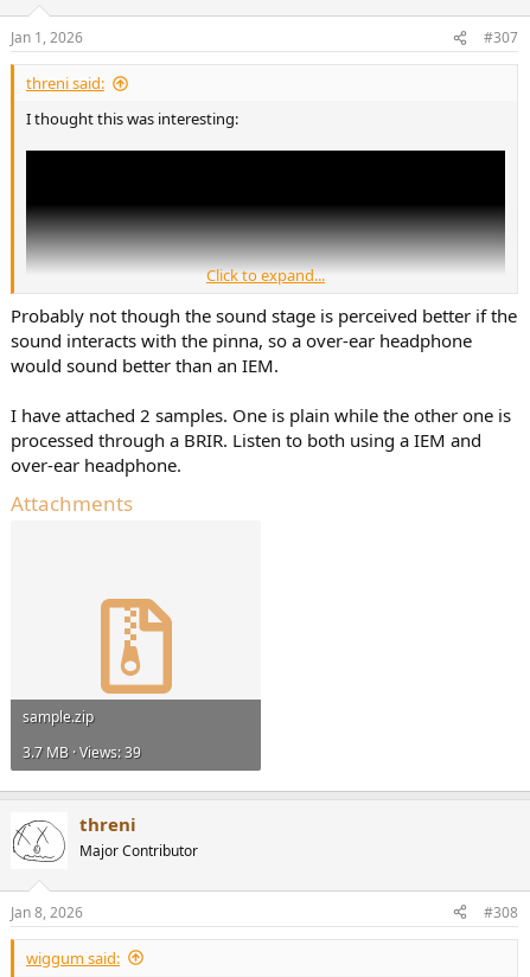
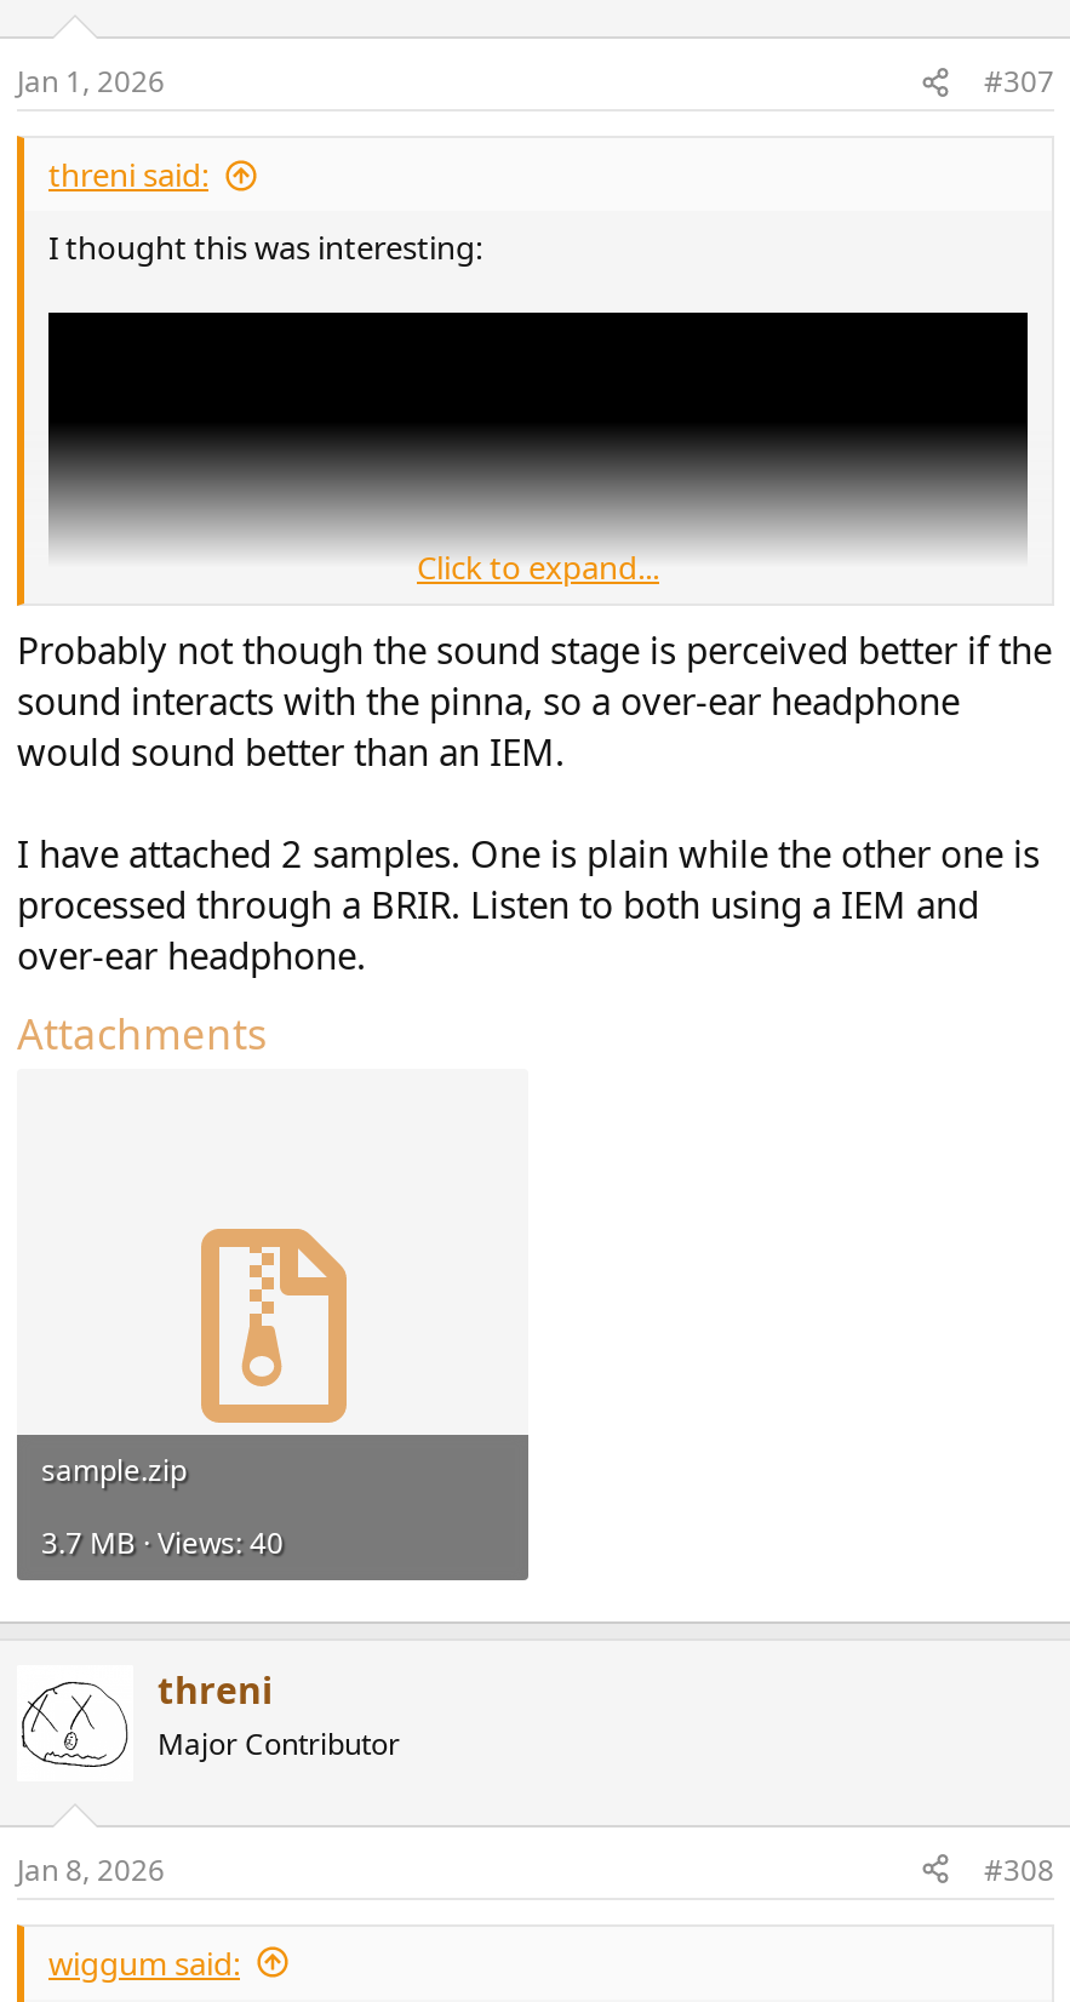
[23,742,141,762] 3.7 MB · Views: 39 -> [41,1522,284,1563] 3.7 MB · Views: 40

